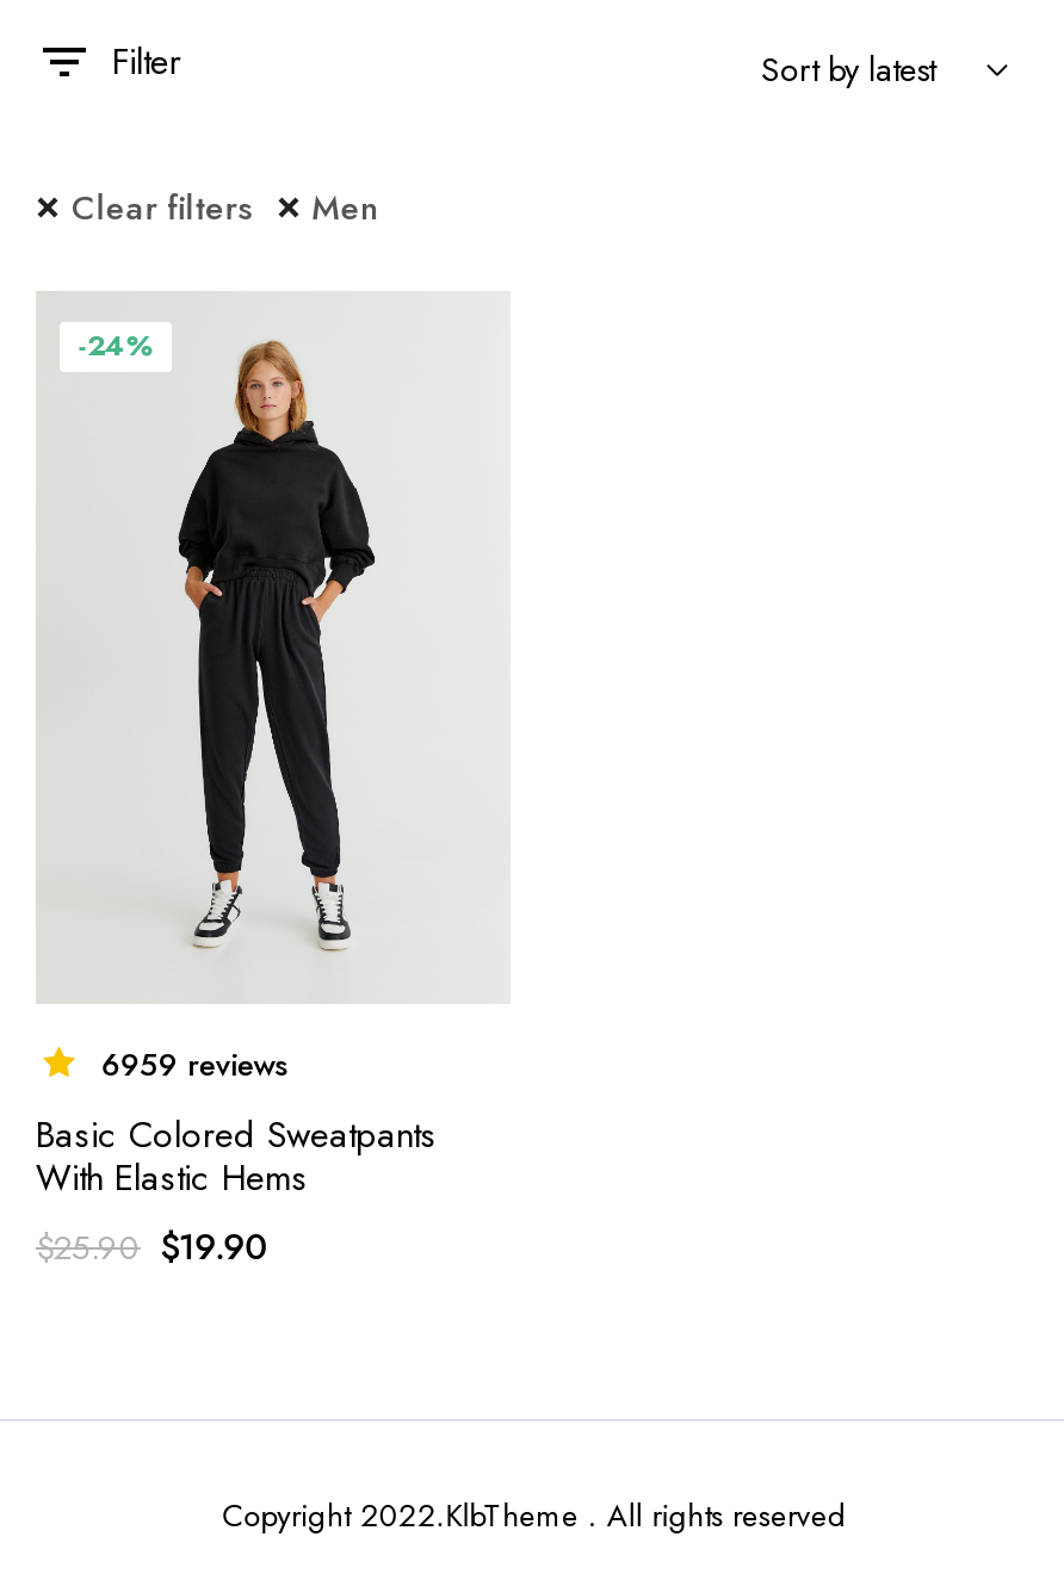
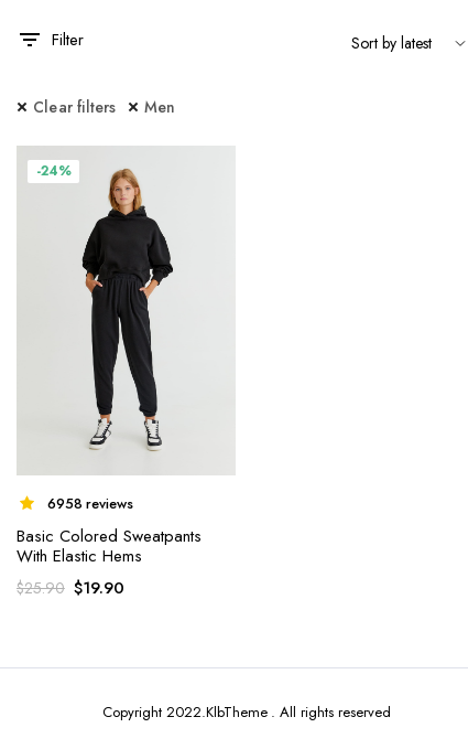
[102,1041,289,1087] 6959 reviews -> [47,493,133,514] 6958 reviews

